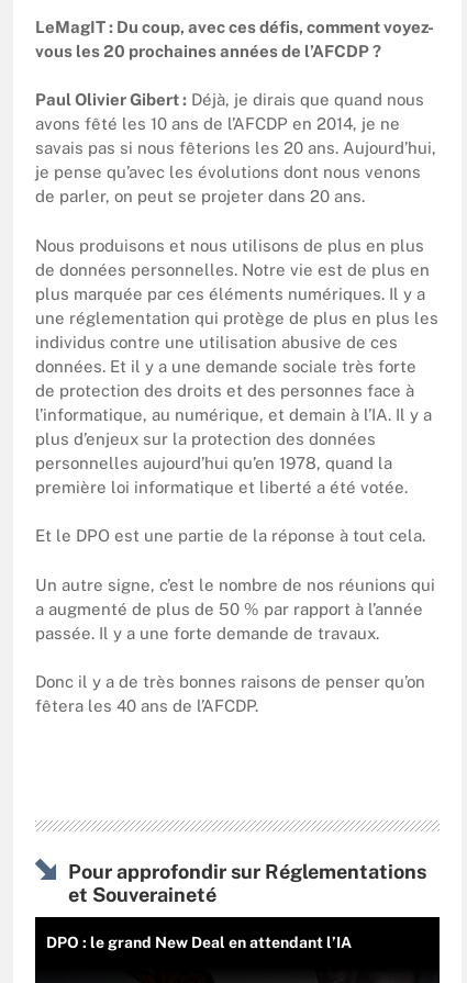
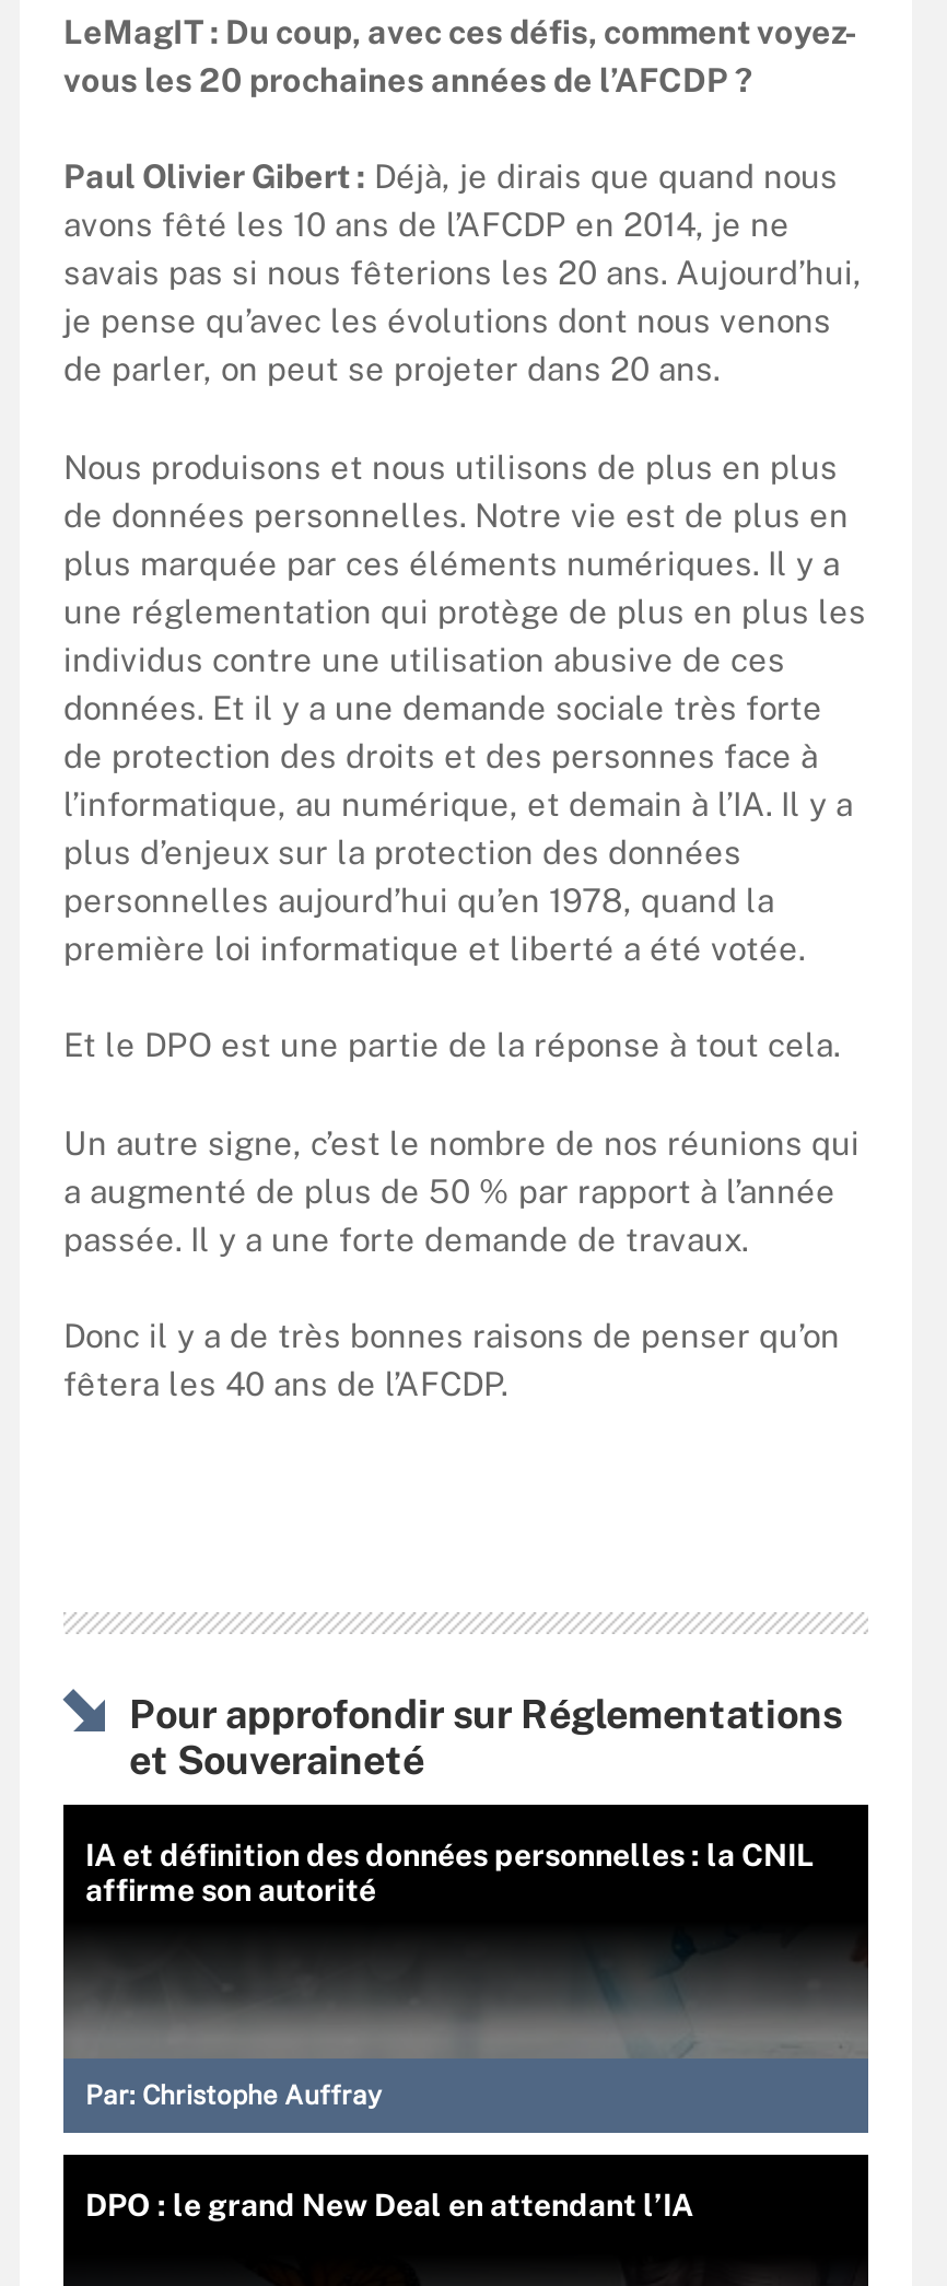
none -> [61,1953,870,2135] [image] | Par: Christophe Auffray
none -> [85,1836,814,1906] IA et définition des données personnelles : la CNIL | affirme son autorité

